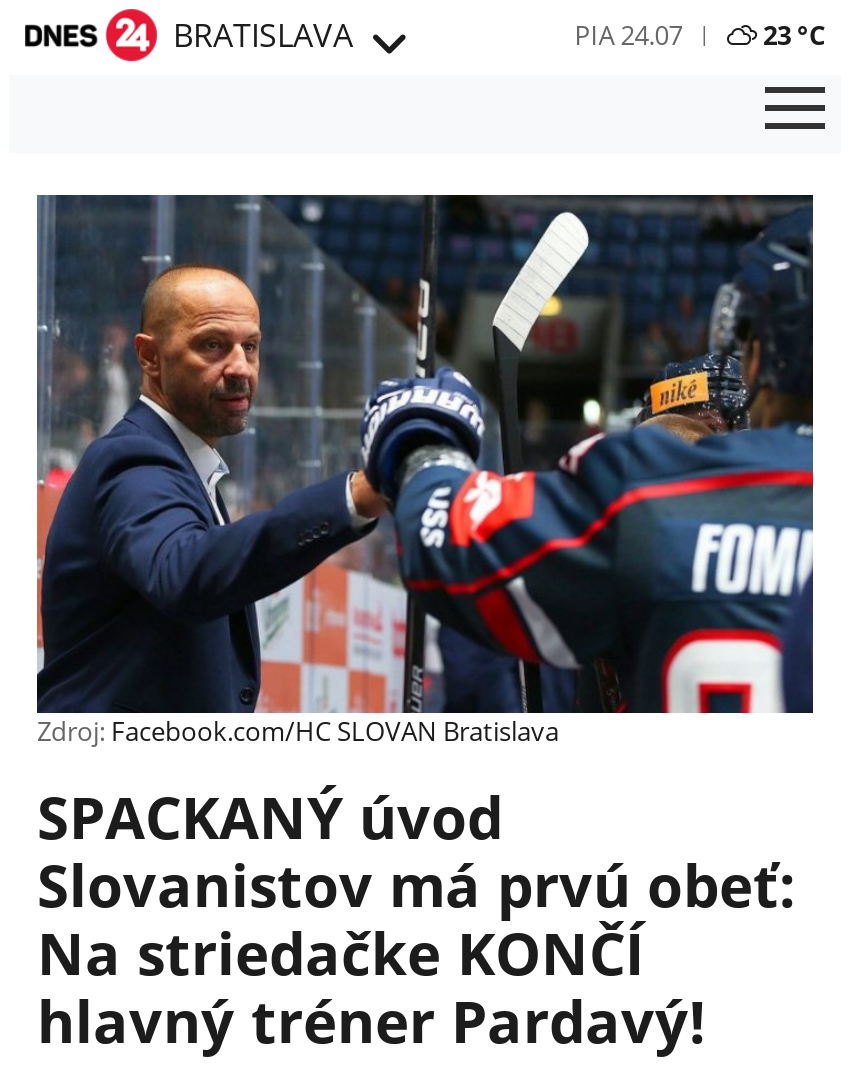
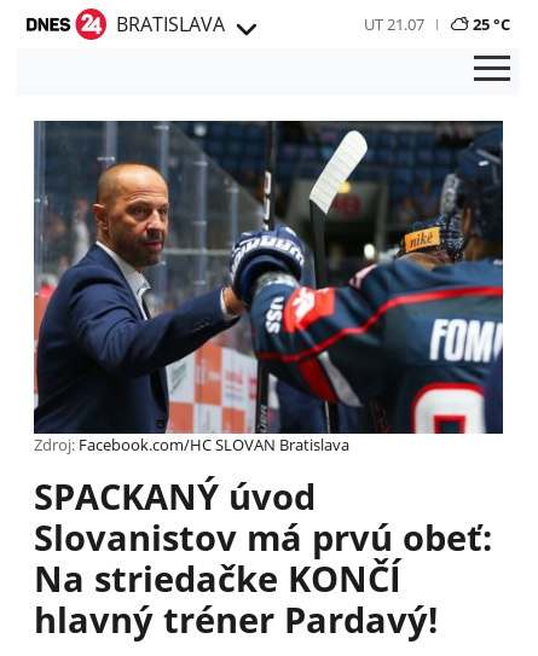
[575,16,825,52] PIA 24.07 | 23 °C -> [364,13,510,34] UT 21.07 | 25 °C

